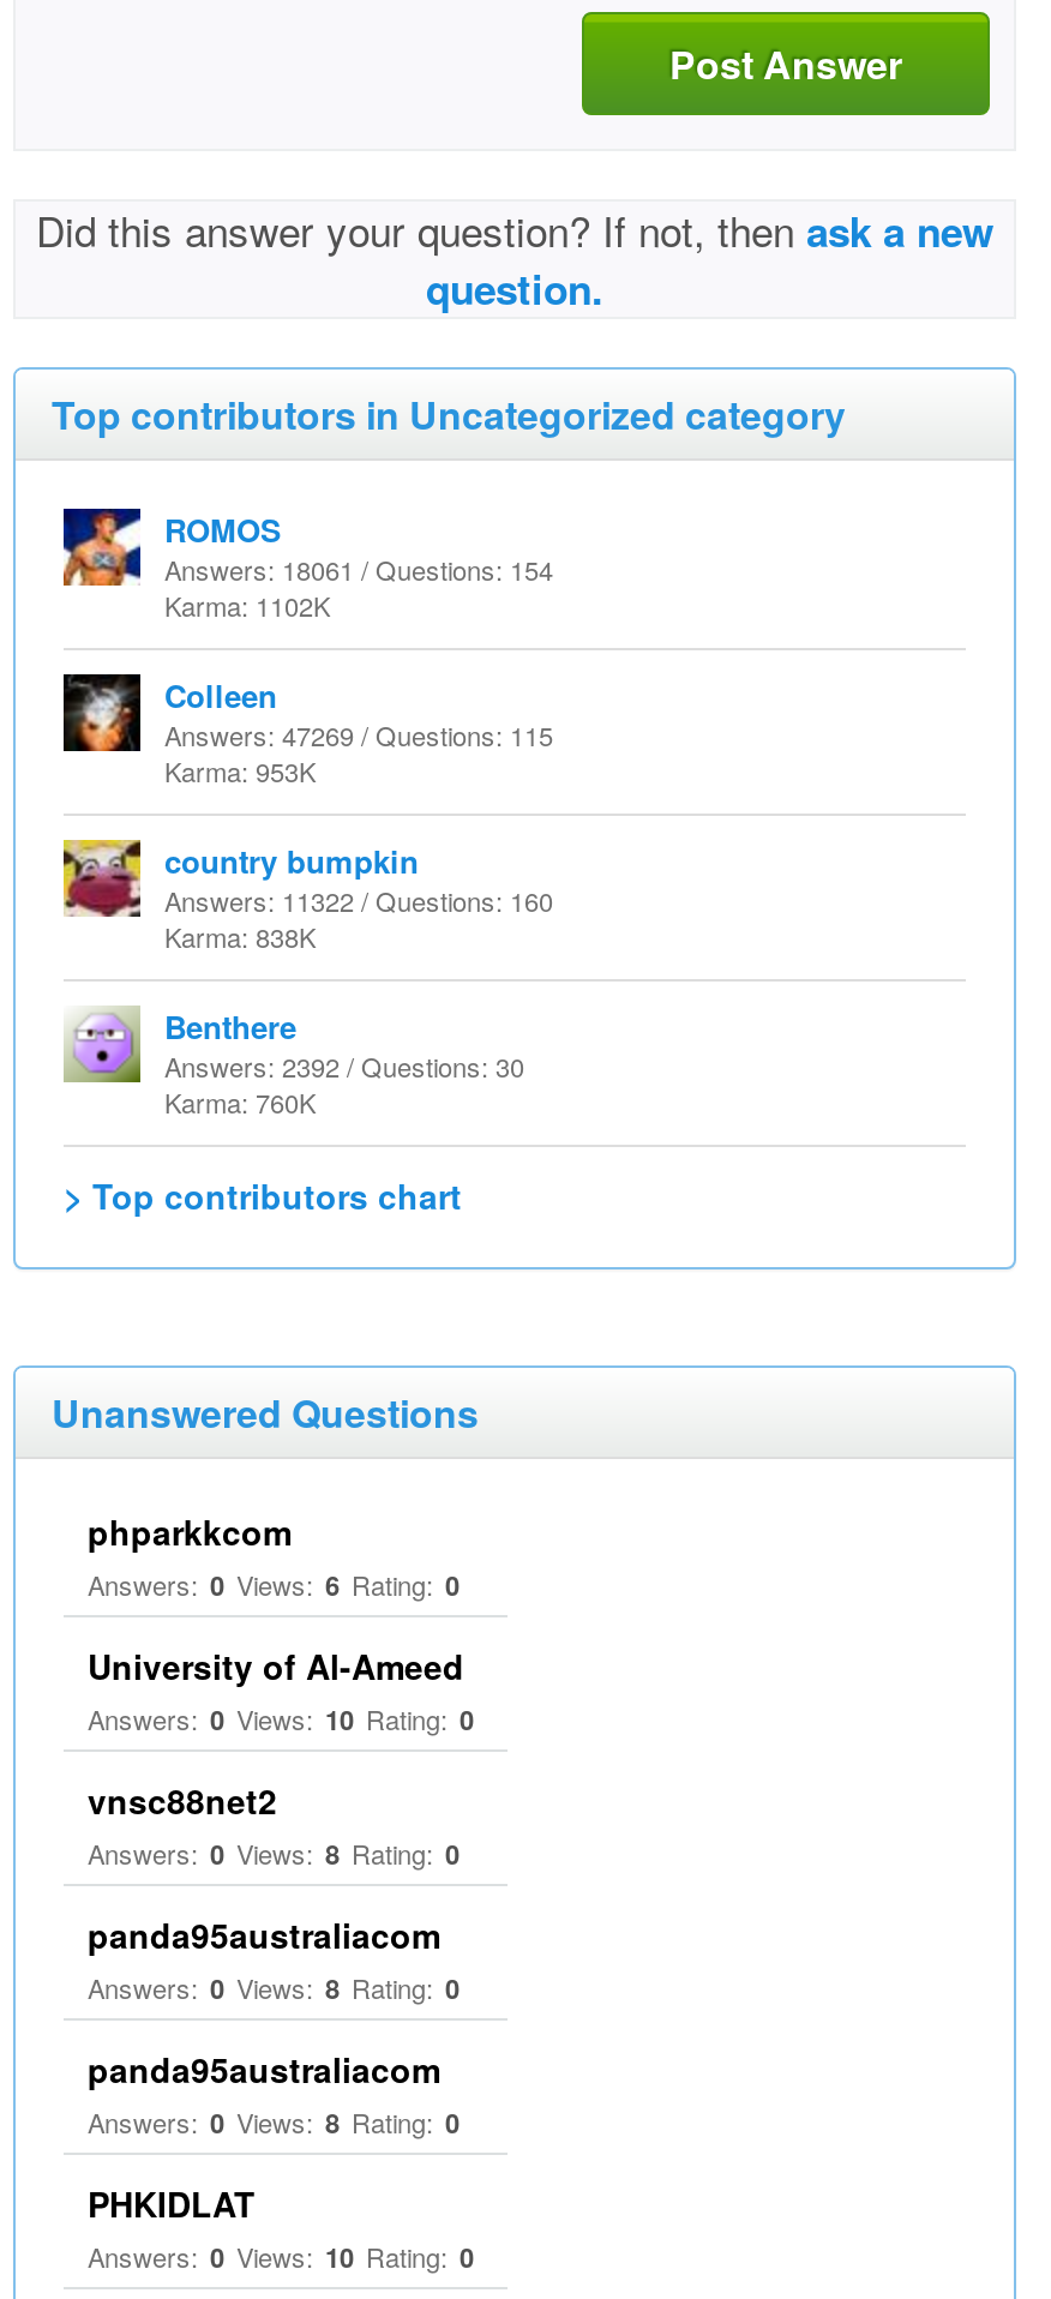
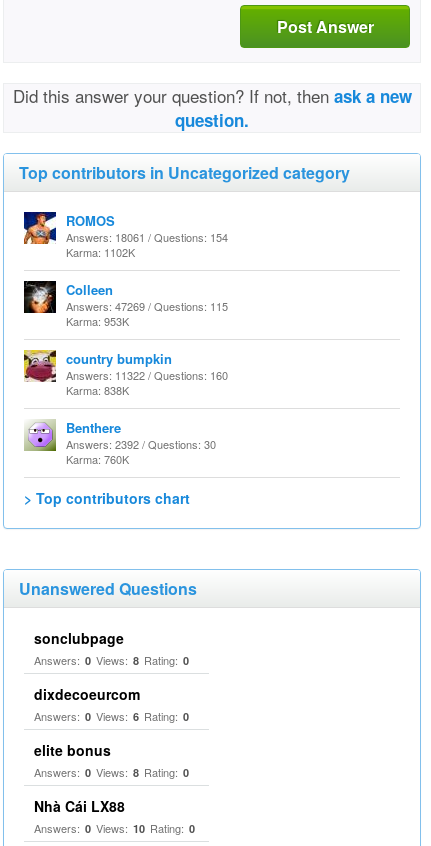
[88,1507,474,1824] phparkkcom | University of Al-Ameed | Answers: 0 Views: 10 Rating: 0 | vnsc88net2 -> [34,628,124,648] sonclubpage
moved [88,1565,460,1603] -> [34,708,189,724]: Answers: 0 Views: 6 Rating: 0
[88,1910,440,1958] panda95australiacom -> [34,684,140,760] dixdecoeurcom | elite bonus
[88,2045,460,2227] panda95australiacom | Answers: 0 Views: 8 Rating: 0 | PHKIDLAT -> [34,796,125,816] Nhà Cái LX88

